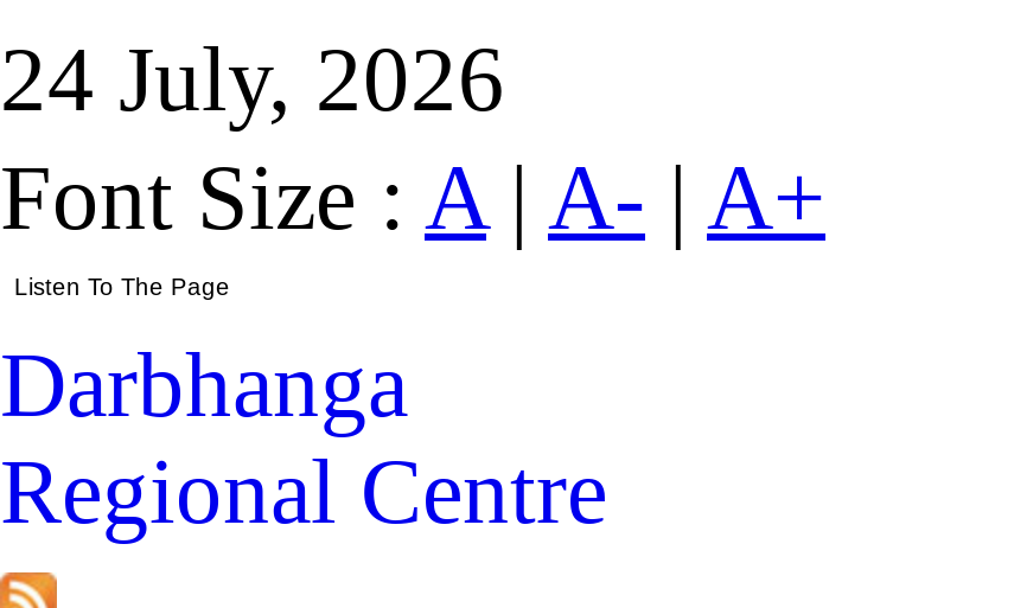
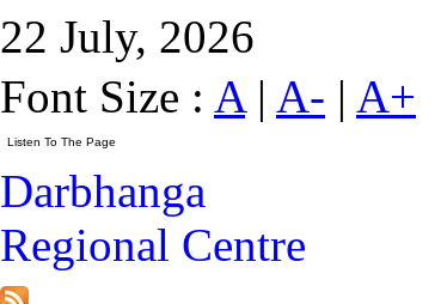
[0,27,505,129] 24 July, 2026 -> [0,11,255,62] 22 July, 2026

